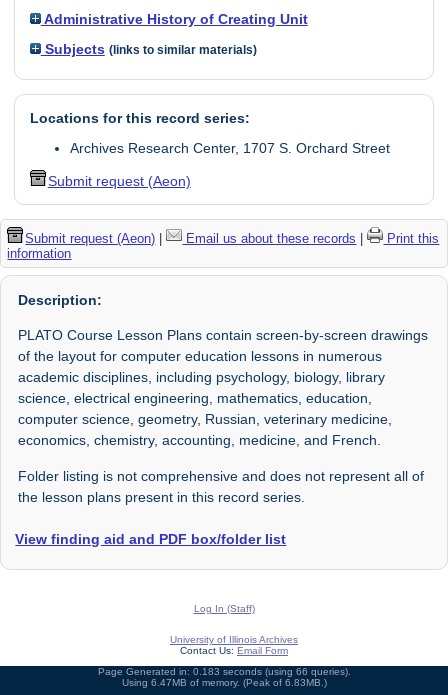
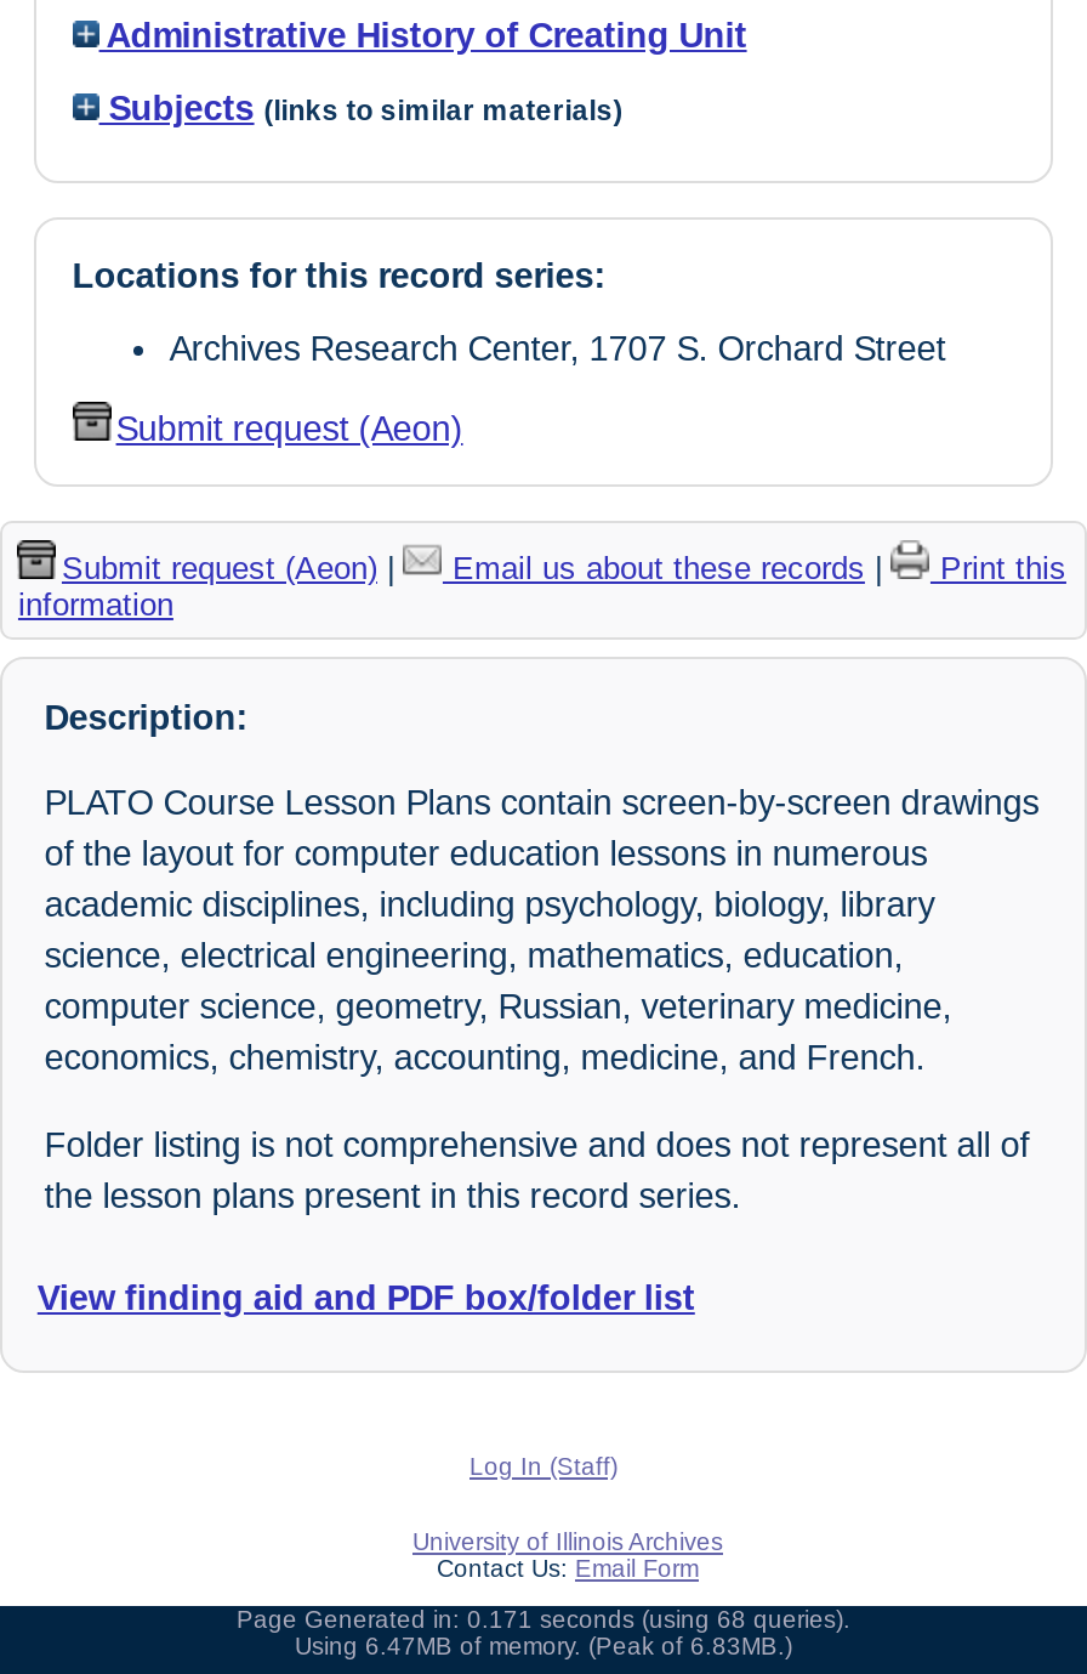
[97,666,350,677] Page Generated in: 0.183 seconds (using 66 queries). -> [237,1607,850,1634] Page Generated in: 0.171 seconds (using 68 queries).

